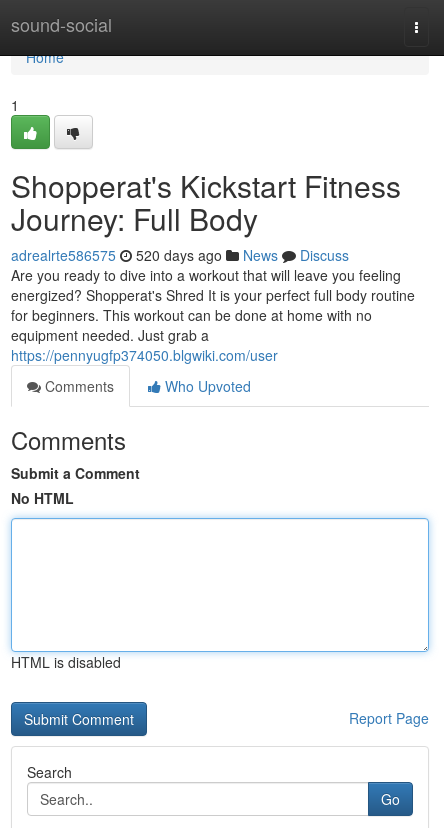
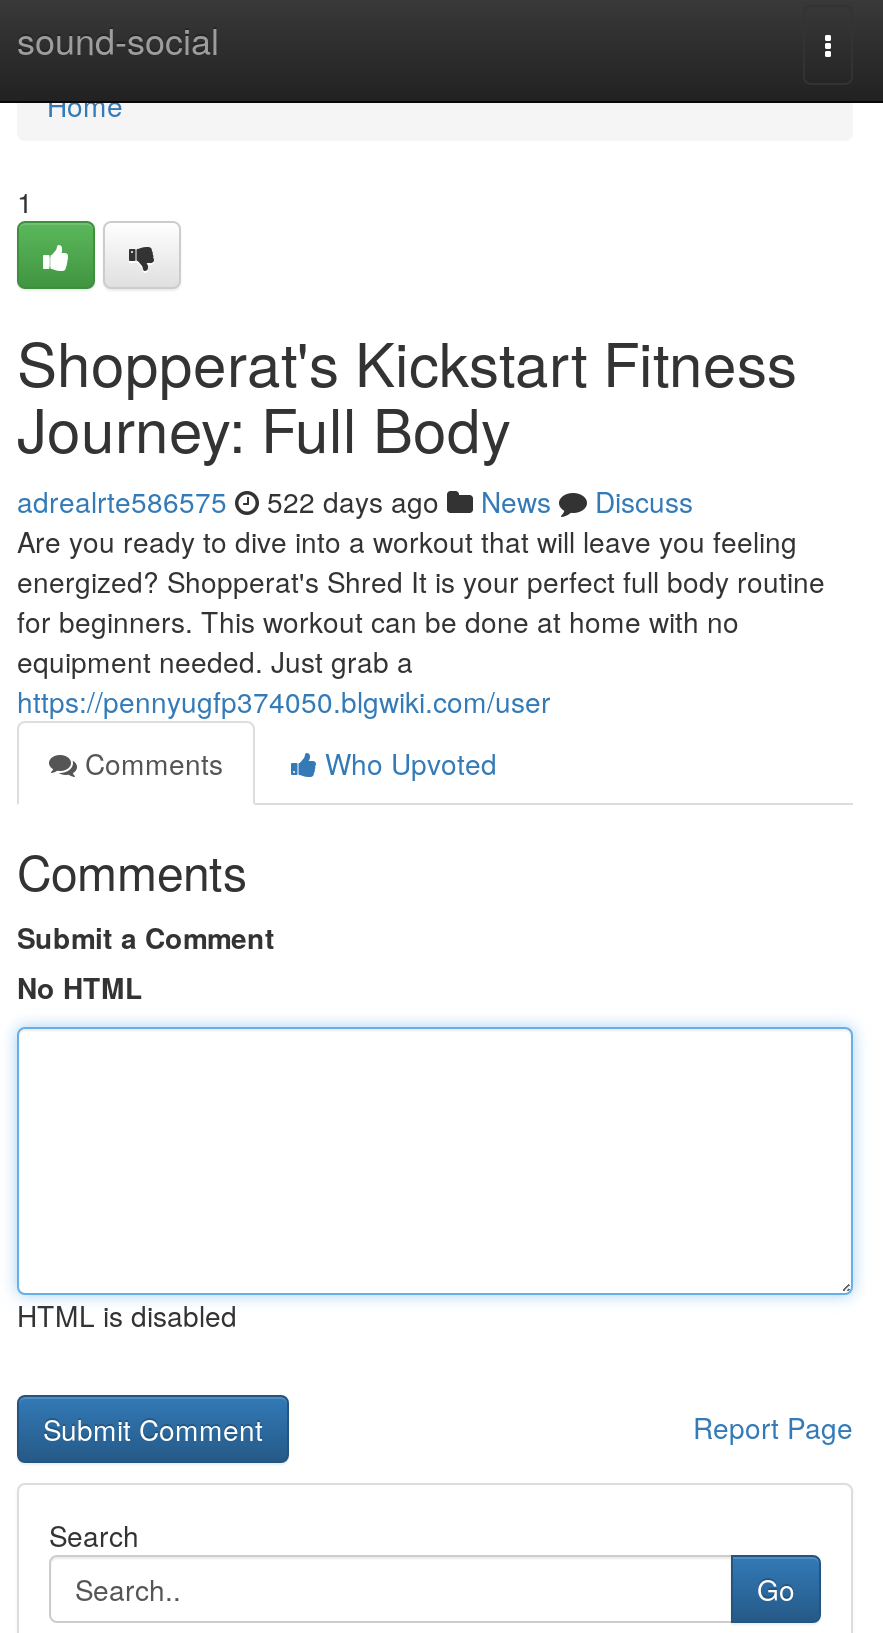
[11,245,349,265] adrealrte586575 520 days ago News Discuss -> [17,481,693,521] adrealrte586575 522 days ago News Discuss

